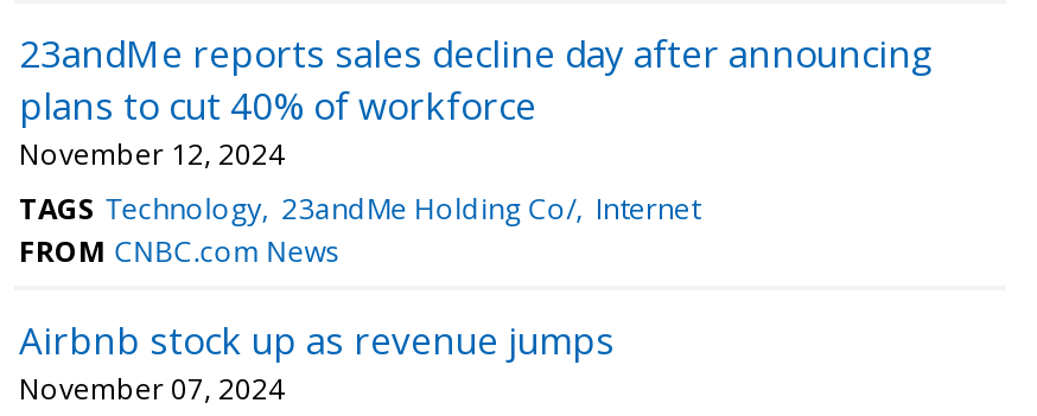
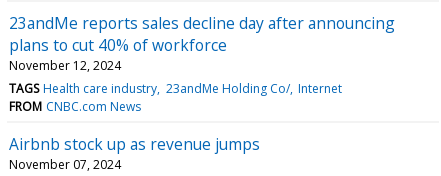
[19,188,700,229] TAGS Technology 23andMe Holding Co/ Internet -> [9,80,342,97] TAGS Health care industry 23andMe Holding Co/ Internet

